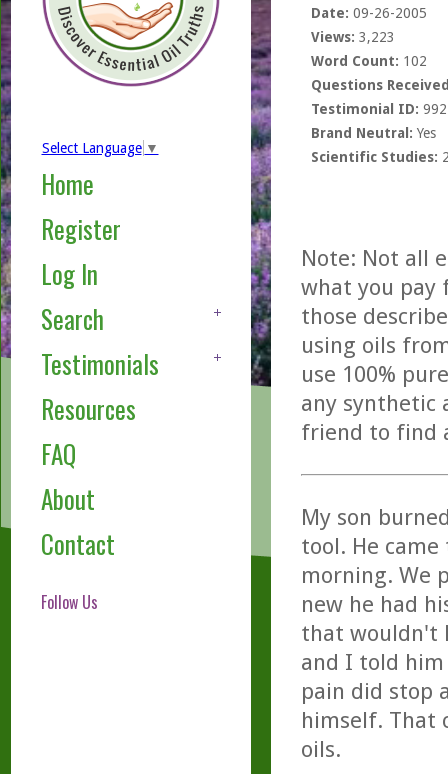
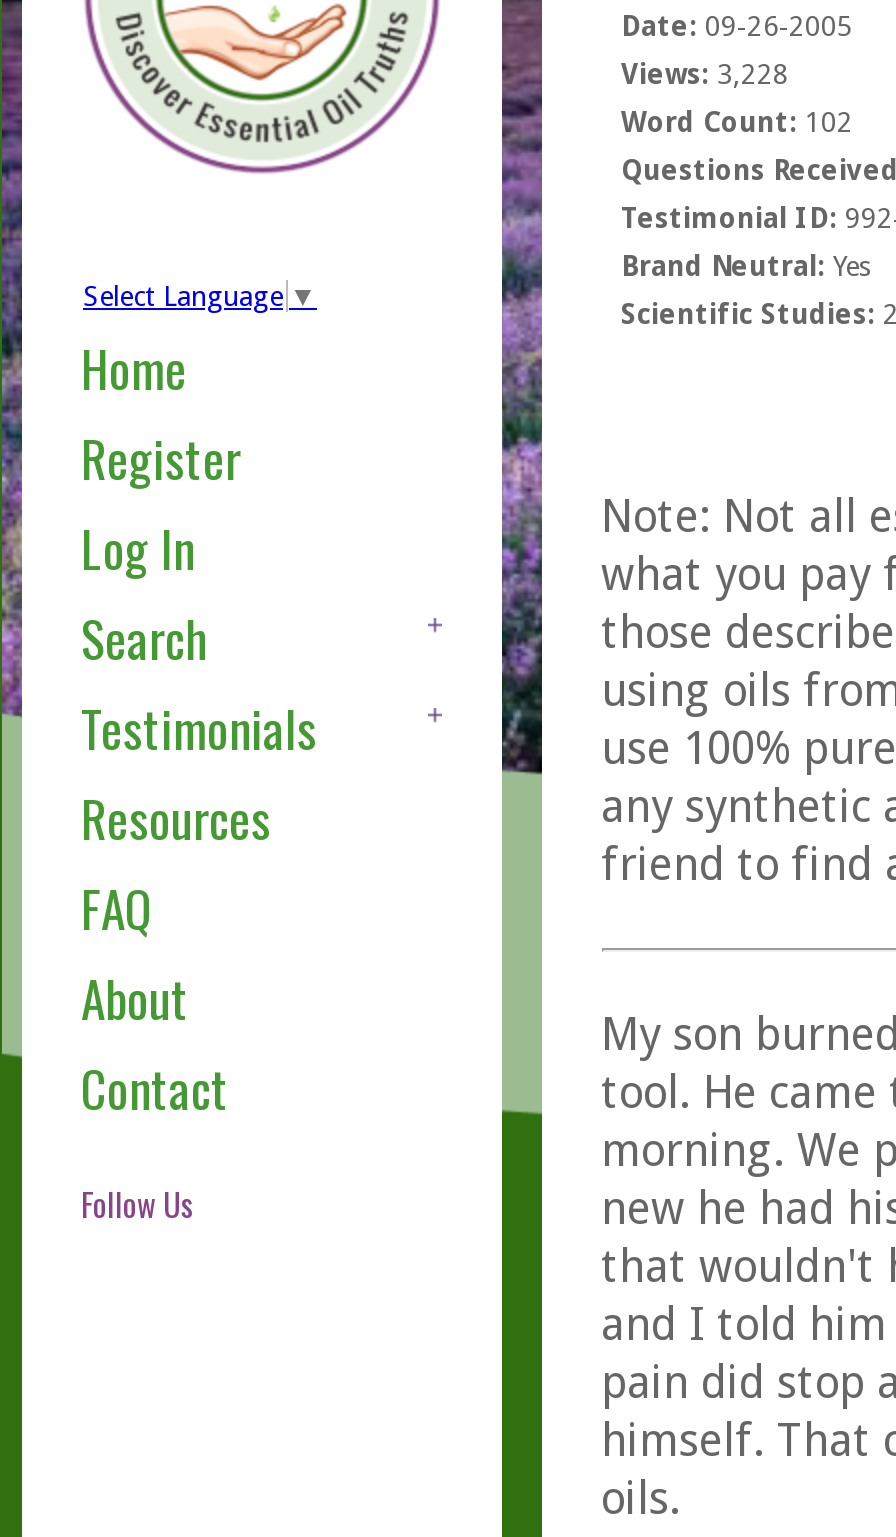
[310,29,394,45] Views: 3,223 -> [621,58,789,90] Views: 3,228

